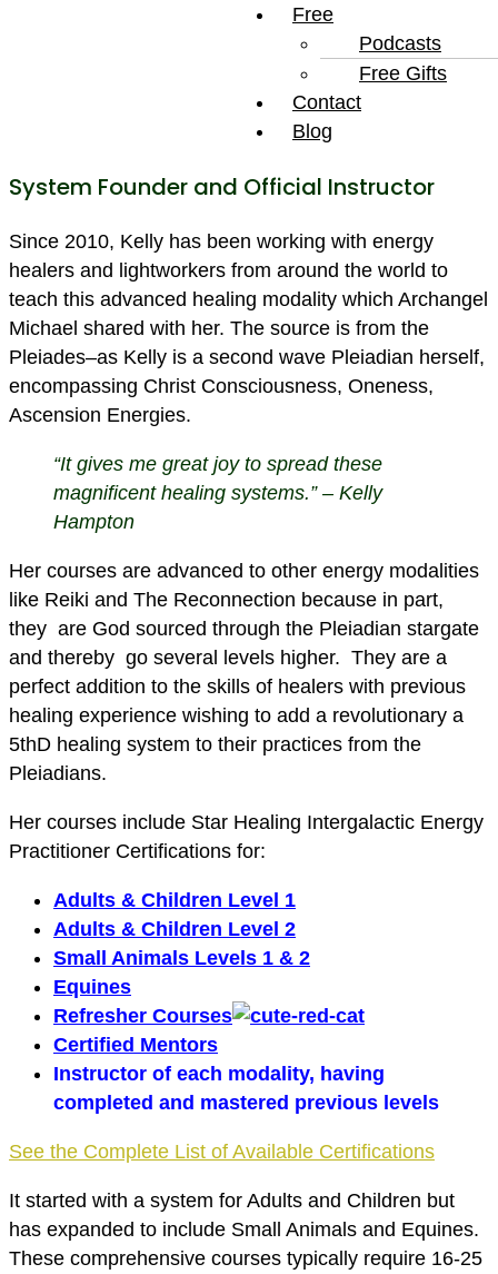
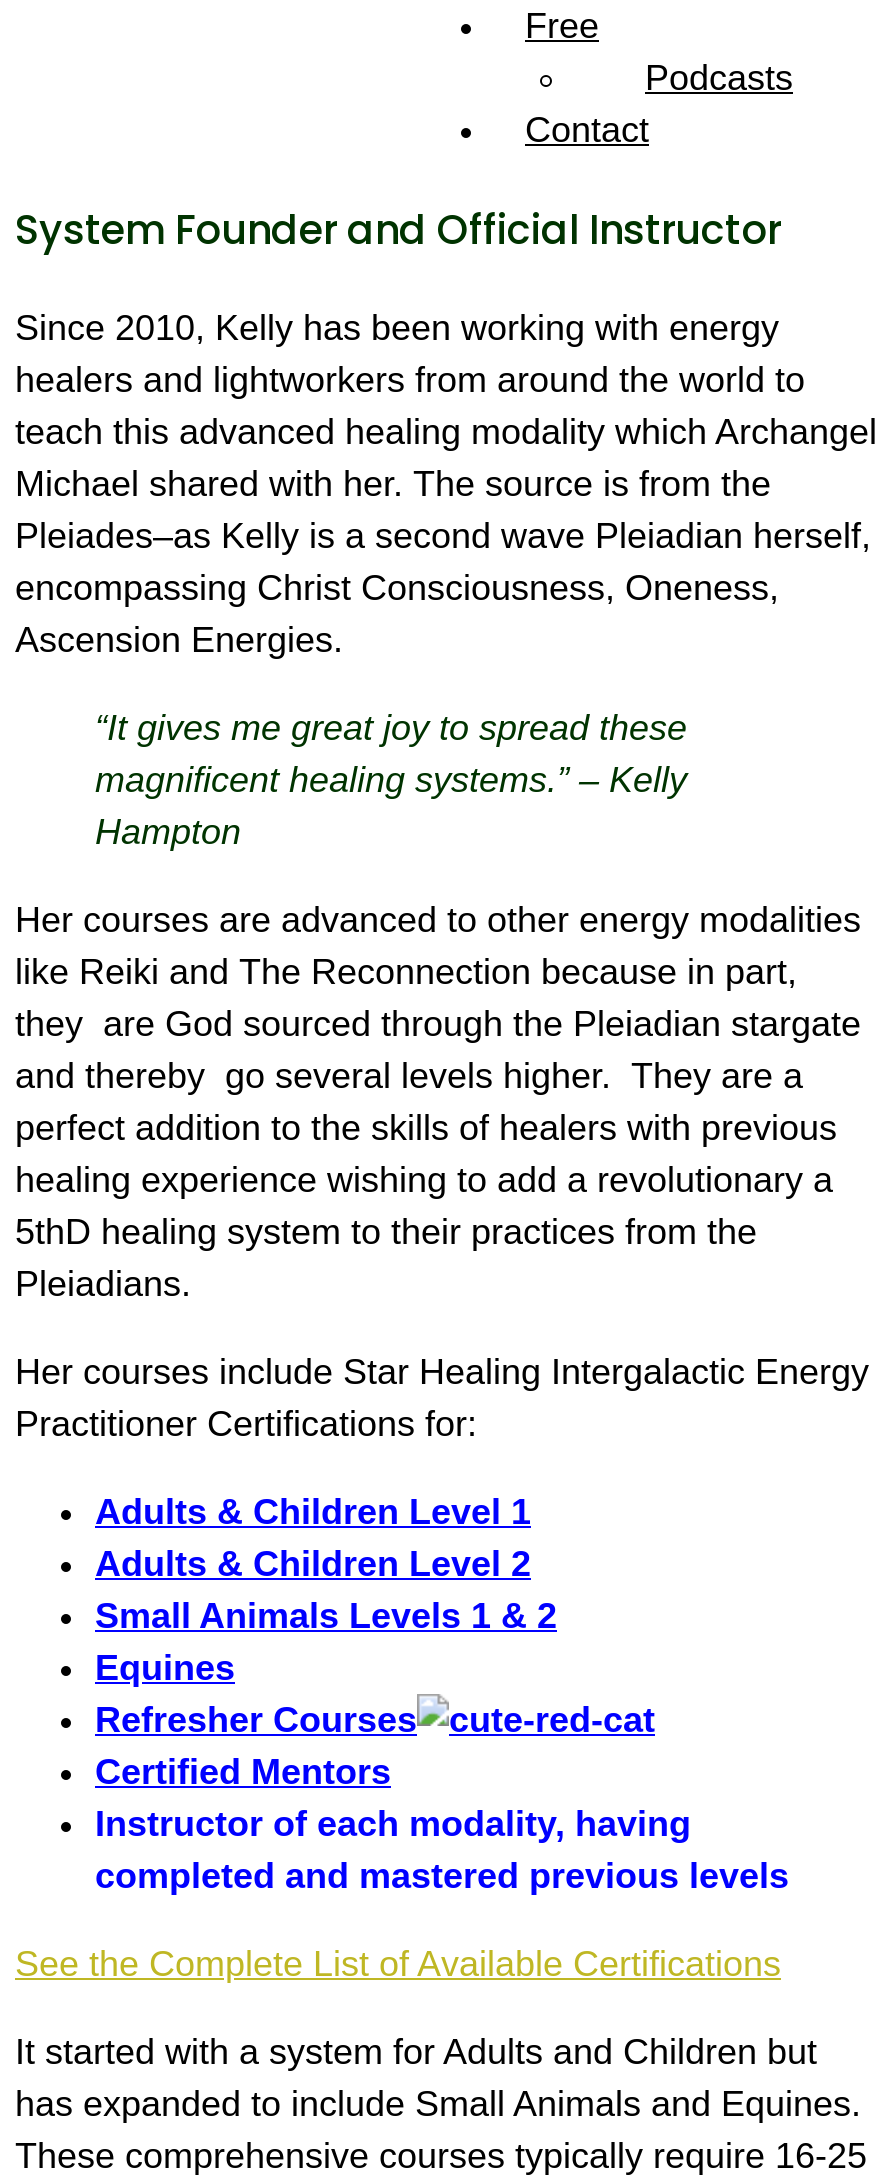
[359,62,447,85] Free Gifts -> none
[292,120,332,142] Blog -> none

